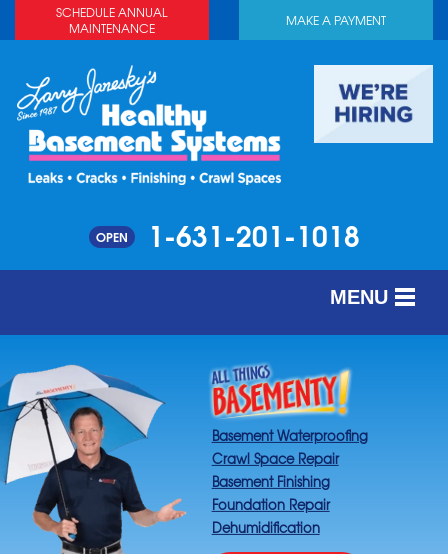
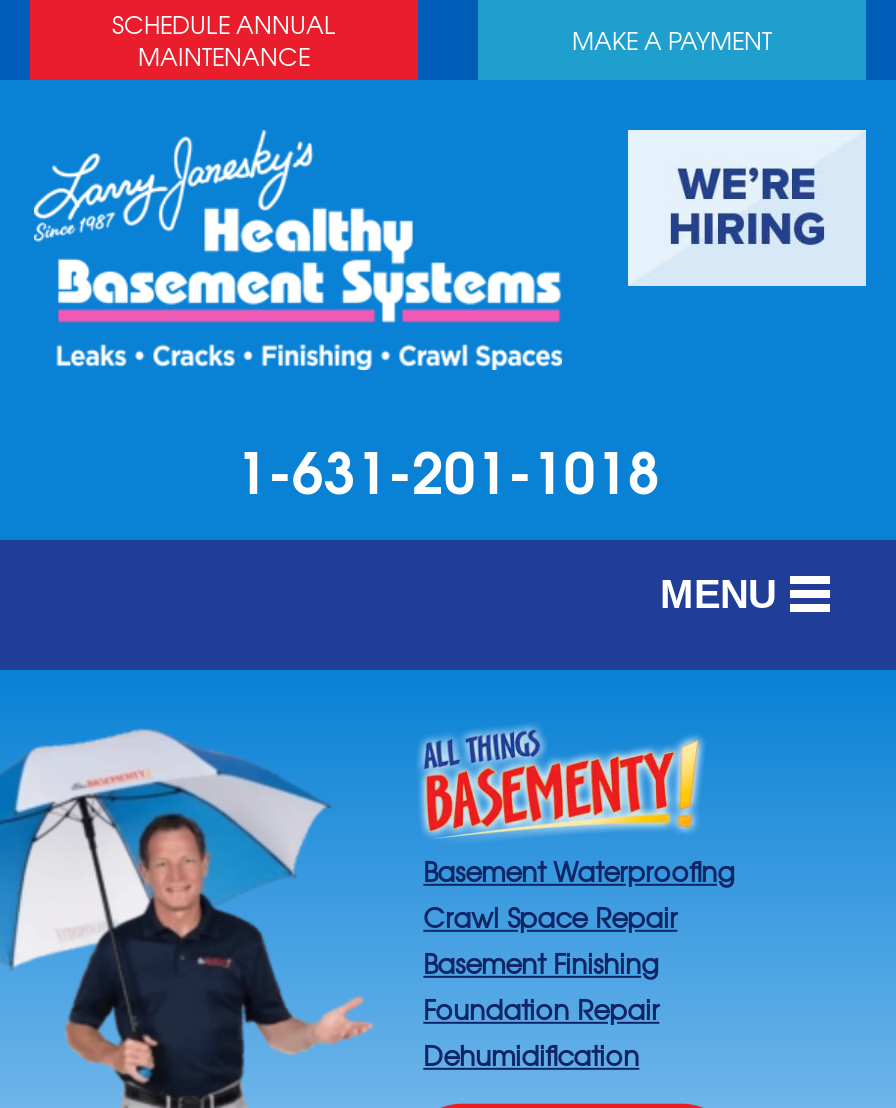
[95,226,127,245] OPEN -> none

